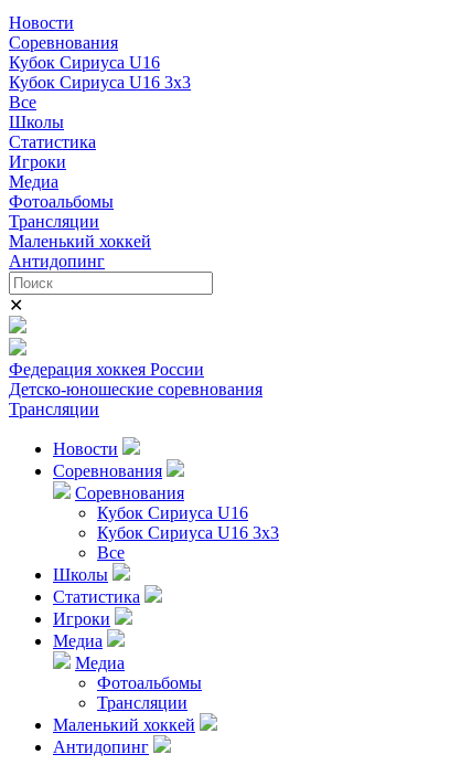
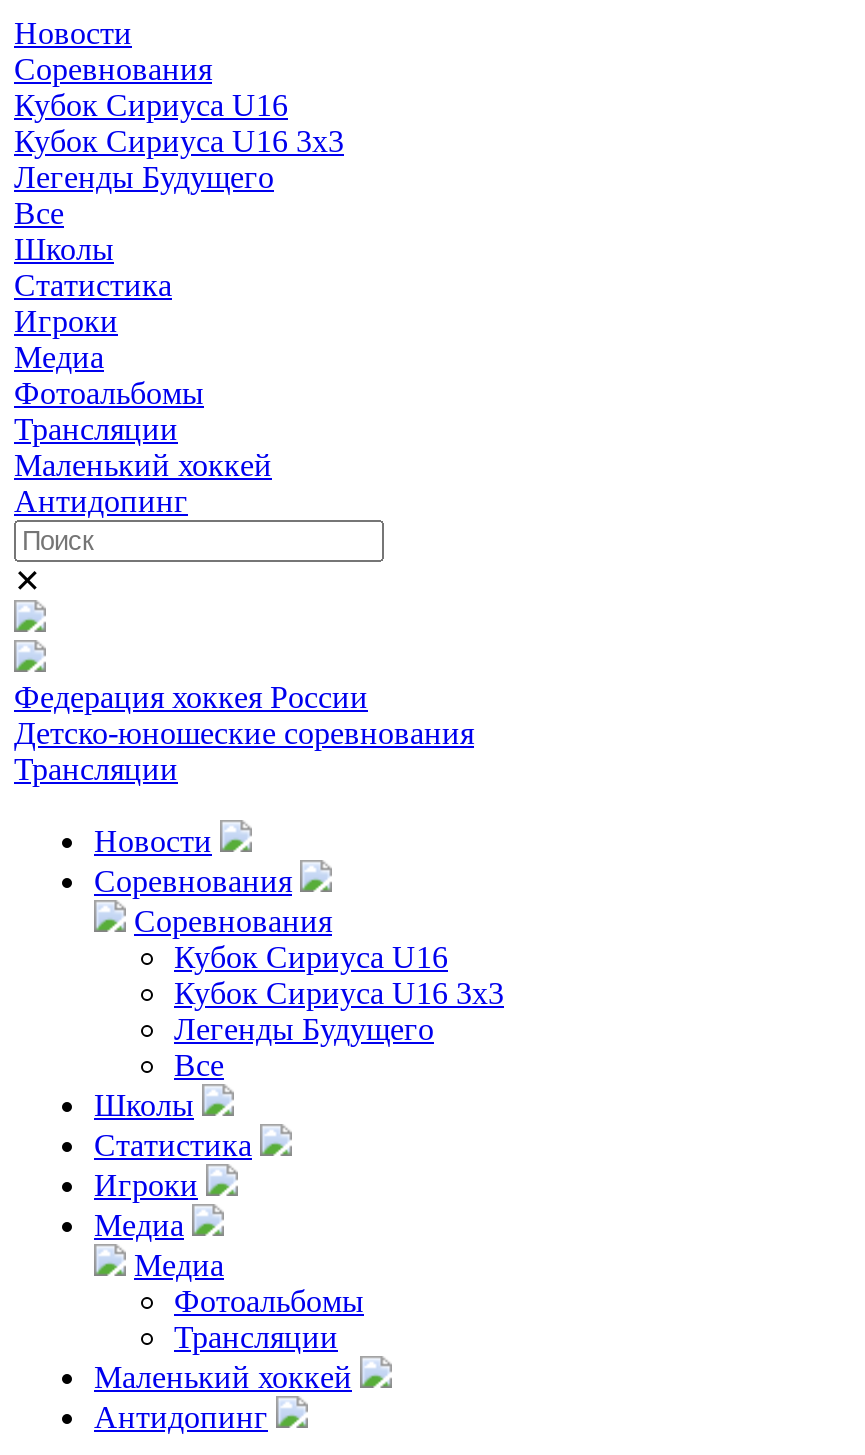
none -> [14,159,274,193] Легенды Будущего
none -> [174,1011,434,1045] Легенды Будущего

